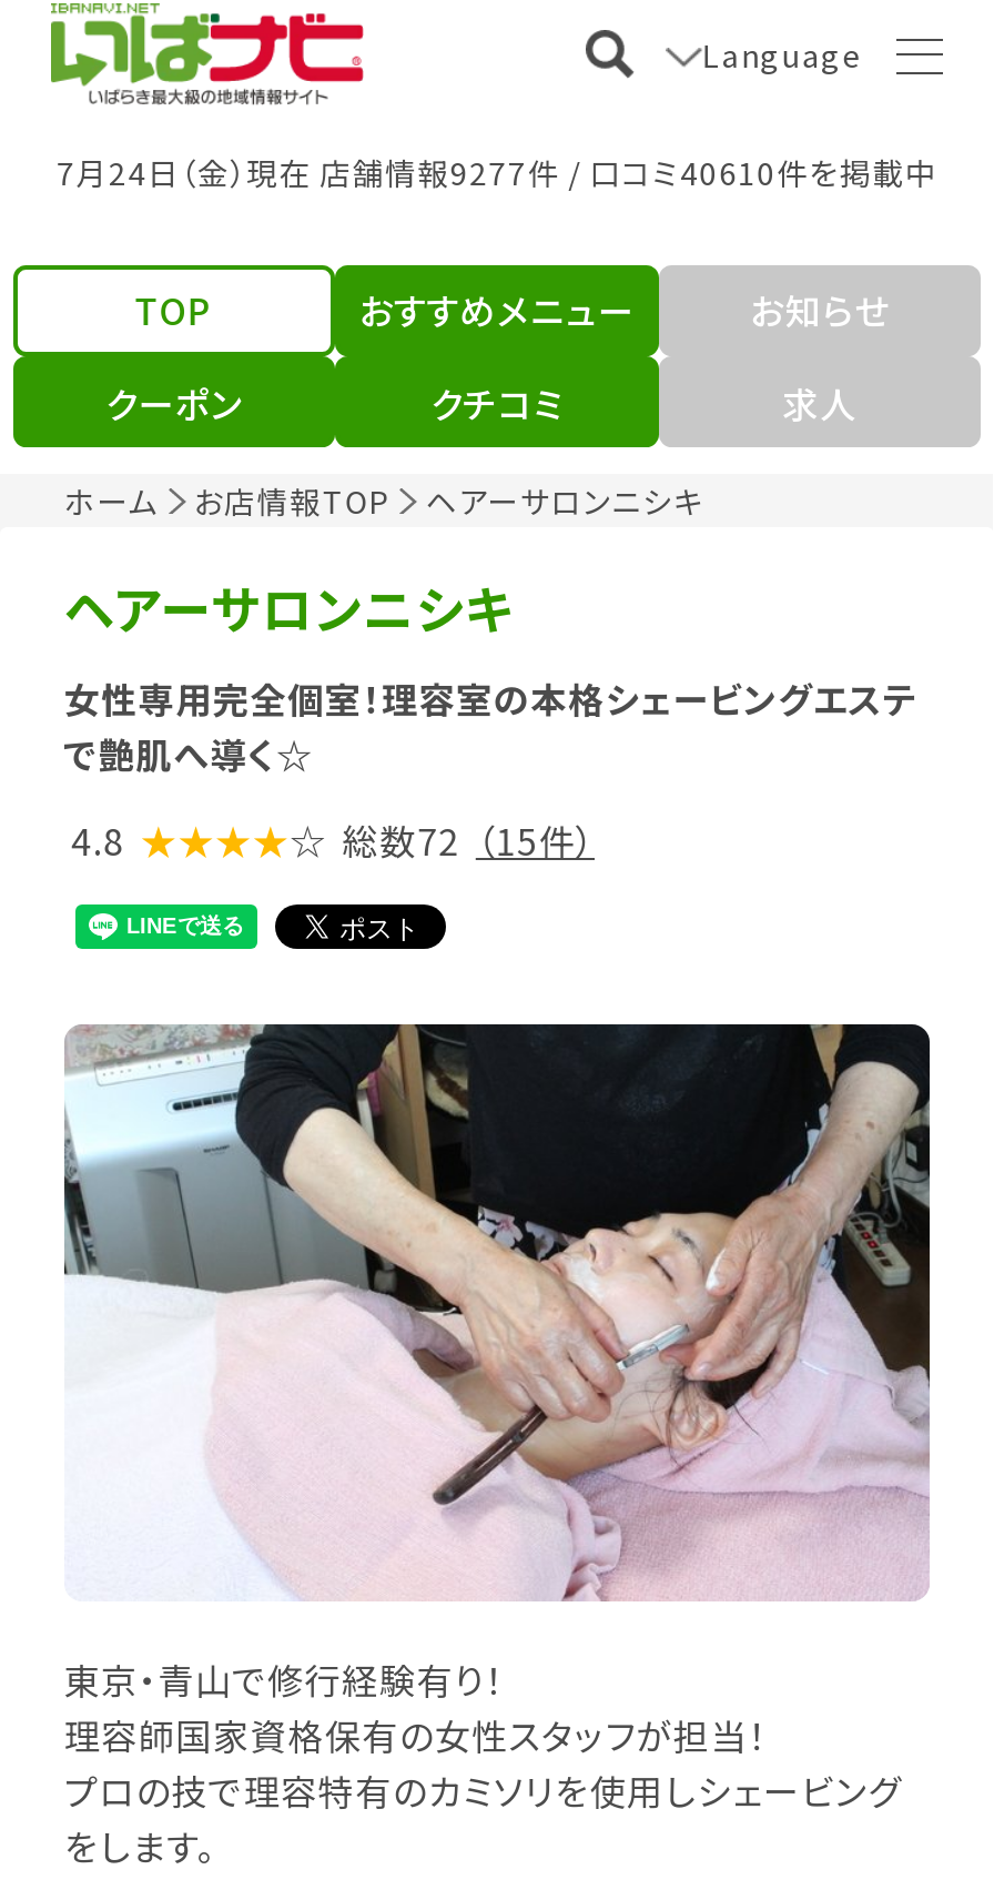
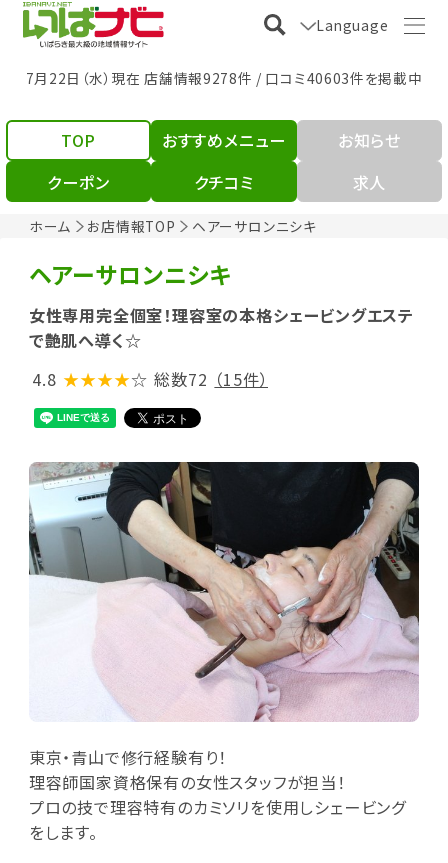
[57,149,937,194] 7月24日（金）現在 店舗情報9277件 / 口コミ40610件を掲載中 -> [26,68,422,88] 7月22日（水）現在 店舗情報9278件 / 口コミ40603件を掲載中

